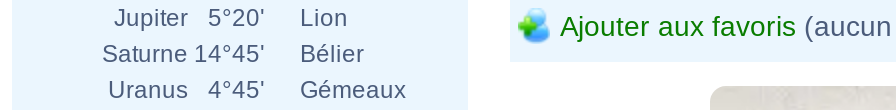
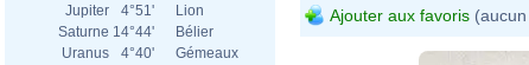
[114,4,348,32] Jupiter 5°20' Lion -> [65,2,204,19] Jupiter 4°51' Lion
[102,40,364,68] Saturne 14°45' Bélier -> [58,24,213,40] Saturne 14°44' Bélier
[108,76,406,104] Uranus 4°45' Gémeaux -> [62,45,238,61] Uranus 4°40' Gémeaux

